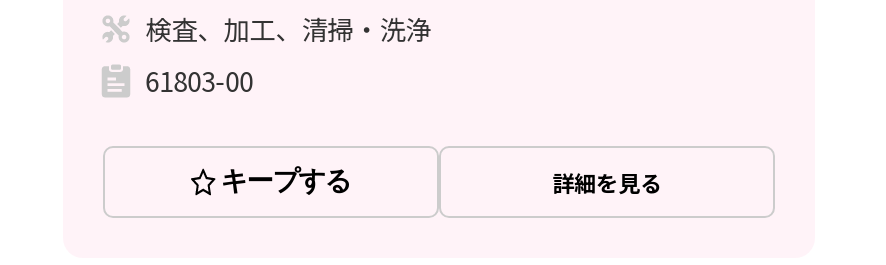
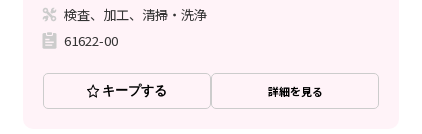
[146,62,254,100] 61803-00 -> [64,31,118,50] 61622-00

